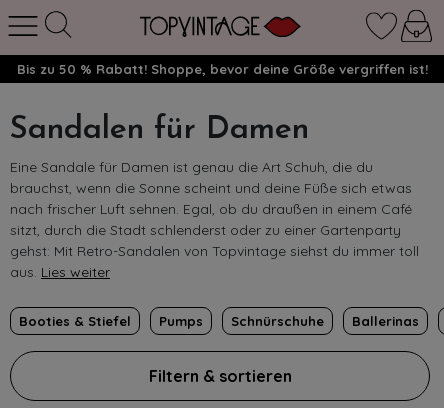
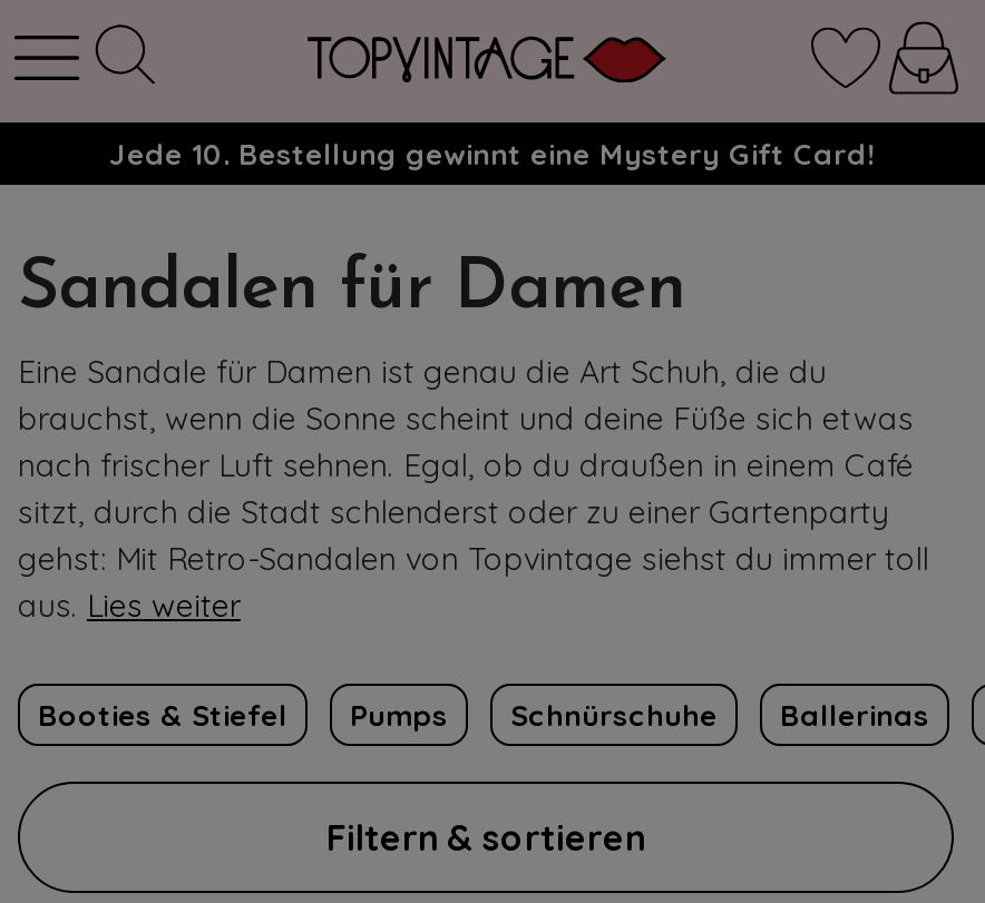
[17,61,428,77] Bis zu 50 % Rabatt! Shoppe, bevor deine Größe vergriffen ist! -> [109,136,874,171] Jede 10. Bestellung gewinnt eine Mystery Gift Card!

